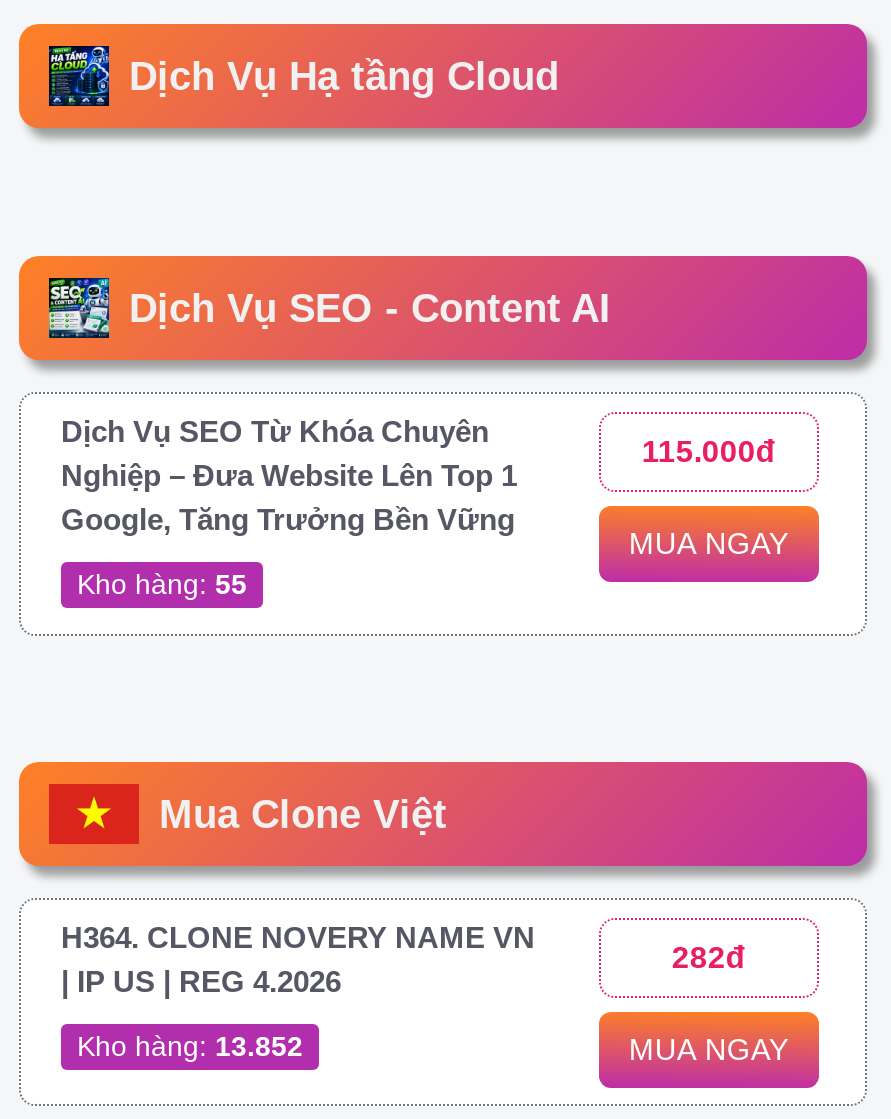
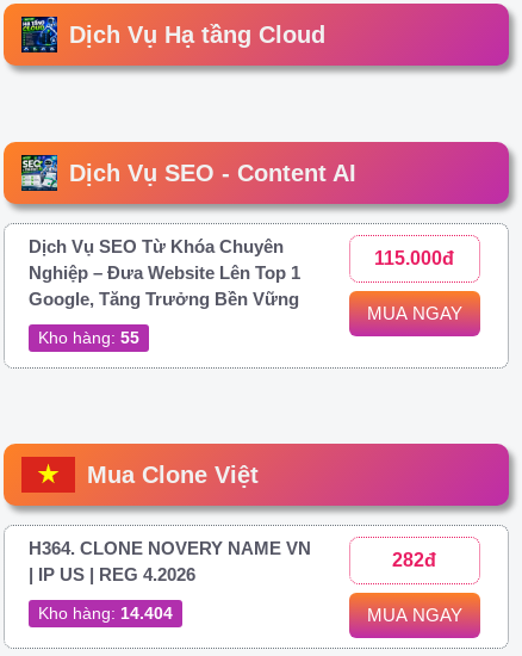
[77,1030,303,1062] Kho hàng: 13.852 -> [38,604,173,623] Kho hàng: 14.404

